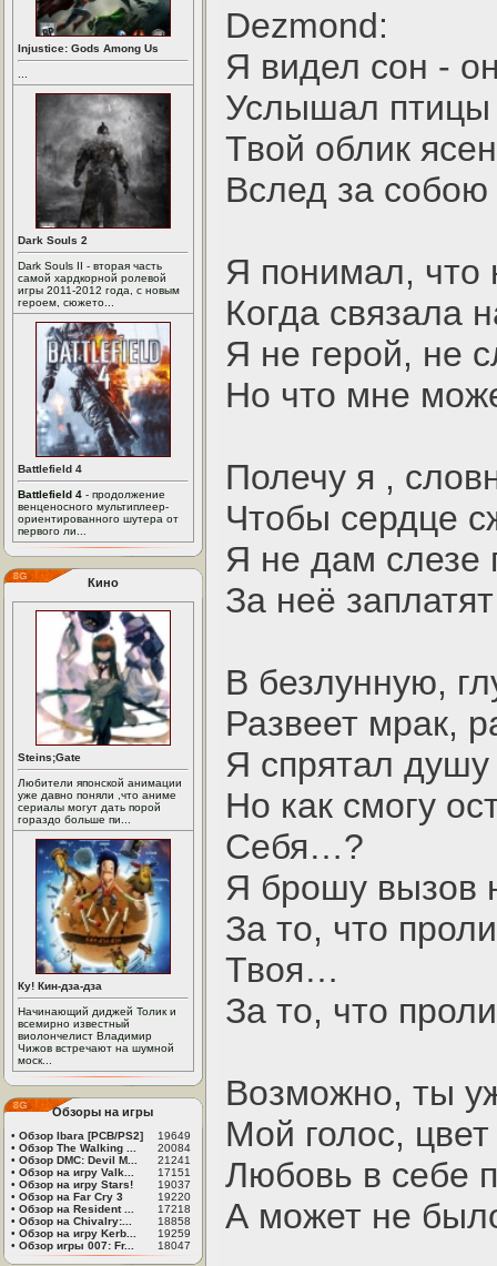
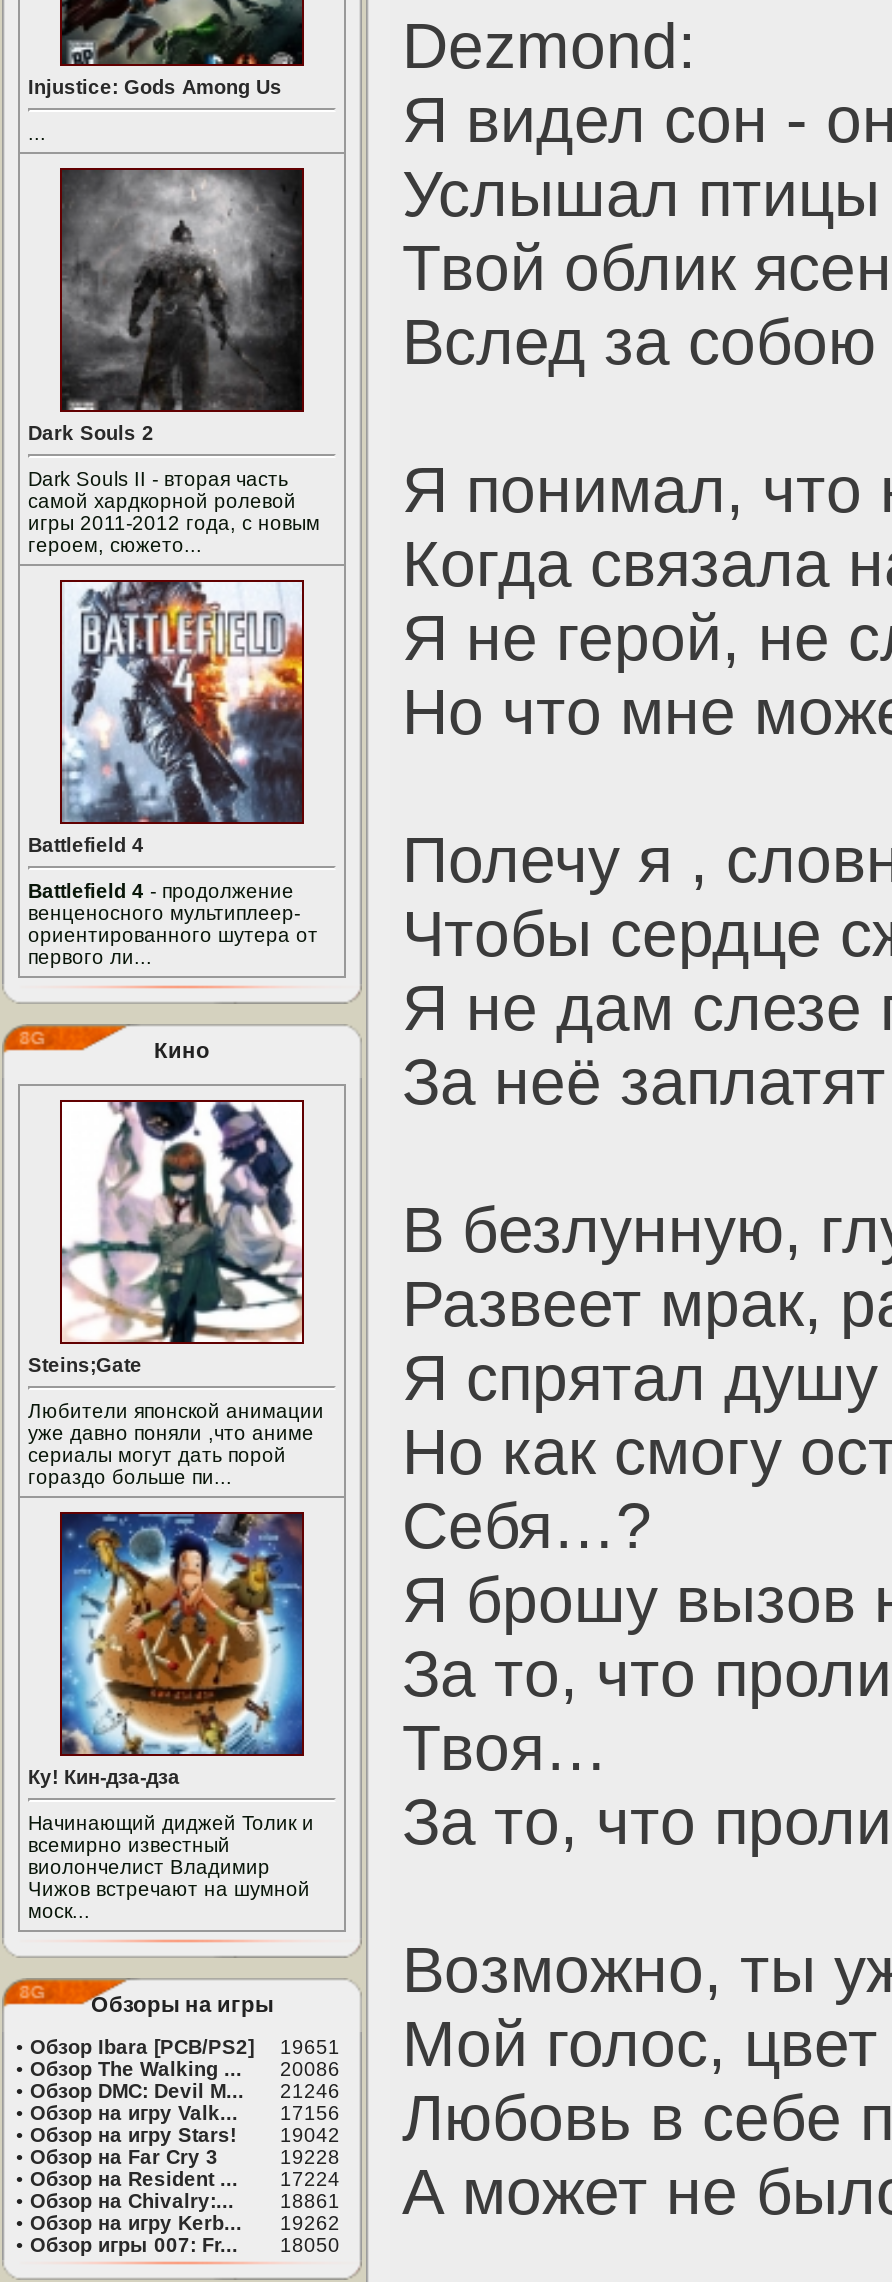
[11,1130,191,1142] • Обзор Ibara [PCB/PS2] 19649 -> [16,2036,340,2058] • Обзор Ibara [PCB/PS2] 19651
[11,1142,191,1154] • Обзор The Walking ... 20084 -> [16,2058,340,2080] • Обзор The Walking ... 20086
[11,1154,191,1166] • Обзор DMC: Devil M... 21241 -> [16,2080,340,2102] • Обзор DMC: Devil M... 21246
[11,1166,191,1178] • Обзор на игру Valk... 17151 -> [16,2102,340,2124] • Обзор на игру Valk... 17156
[11,1178,191,1191] • Обзор на игру Stars! 19037 -> [16,2124,340,2146] • Обзор на игру Stars! 19042
[158,1191,191,1203] 19220 -> [280,2146,340,2168] 19228
[11,1203,191,1215] • Обзор на Resident ... 17218 -> [16,2168,340,2190] • Обзор на Resident ... 17224
[158,1215,191,1227] 18858 -> [280,2190,340,2212] 18861
[11,1227,191,1239] • Обзор на игру Kerb... 19259 -> [16,2212,340,2234] • Обзор на игру Kerb... 19262
[11,1239,191,1252] • Обзор игры 007: Fr... 18047 -> [16,2234,340,2256] • Обзор игры 007: Fr... 18050

